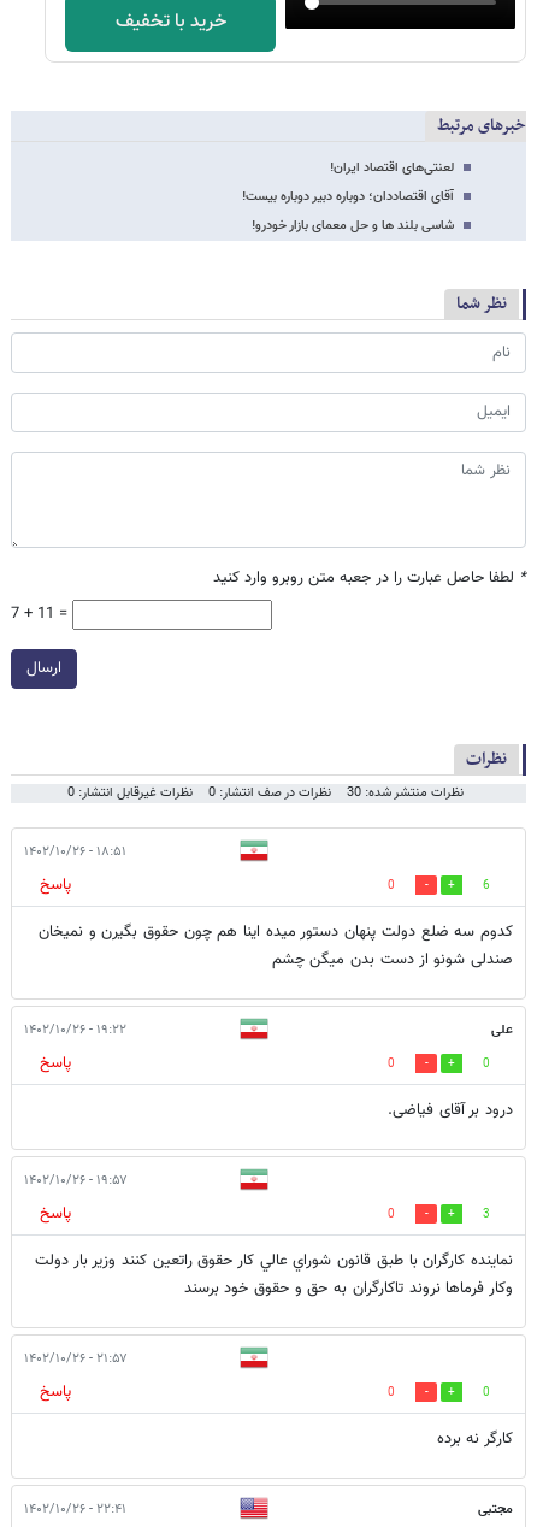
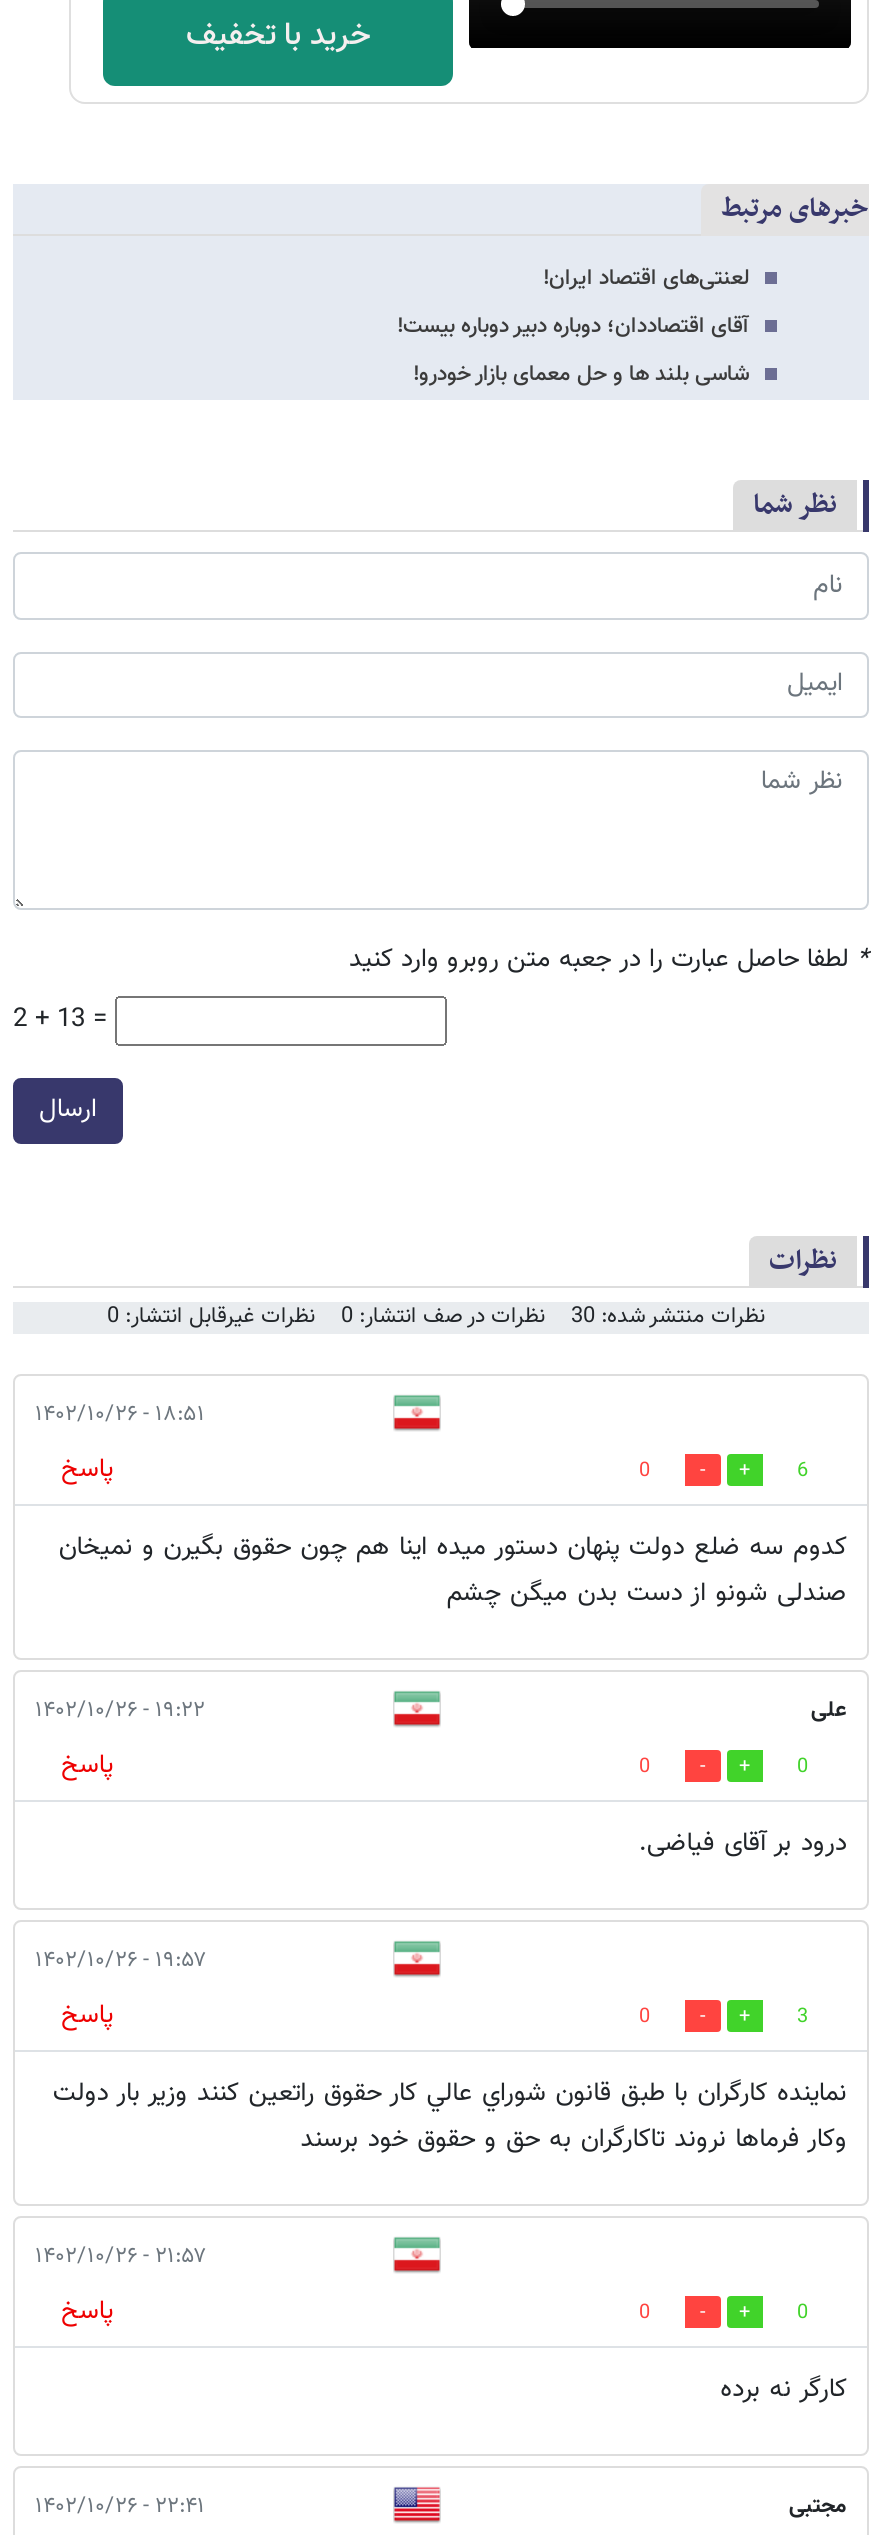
[11,602,67,626] 7 + 11 = -> [13,1000,107,1040] 2 + 13 =

